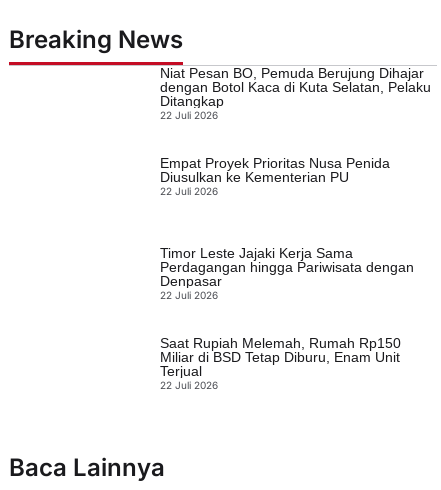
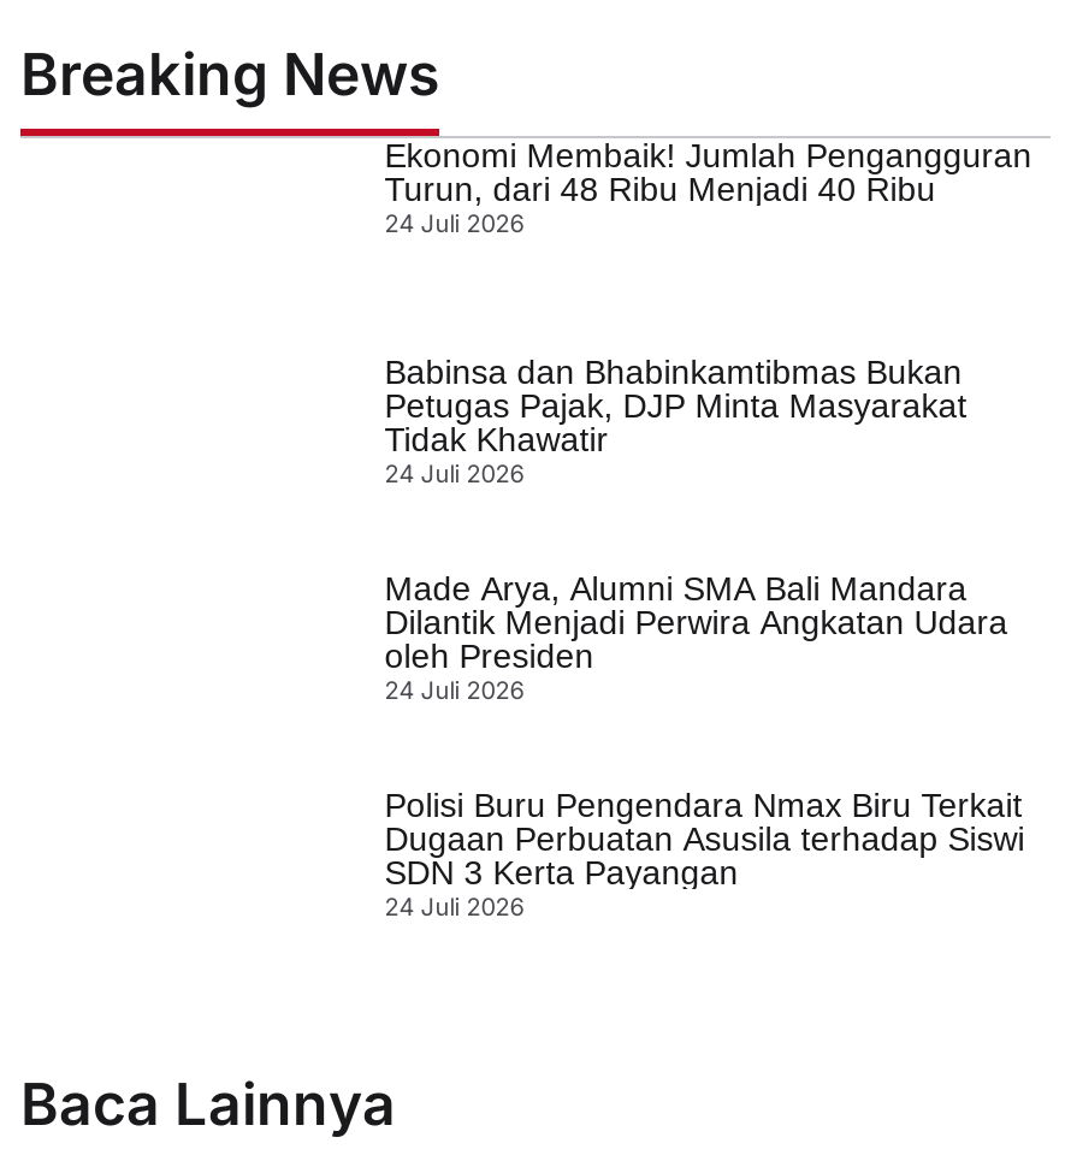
[160,65,431,121] Niat Pesan BO, Pemuda Berujung Dihajar | dengan Botol Kaca di Kuta Selatan, Pelaku | Ditangkap | 22 Juli 2026 -> [384,135,1032,236] Ekonomi Membaik! Jumlah Pengangguran | Turun, dari 48 Ribu Menjadi 40 Ribu | 24 Juli 2026
[160,155,390,197] Empat Proyek Prioritas Nusa Penida | Diusulkan ke Kementerian PU | 22 Juli 2026 -> [384,352,967,486] Babinsa dan Bhabinkamtibmas Bukan | Petugas Pajak, DJP Minta Masyarakat | Tidak Khawatir | 24 Juli 2026
[160,245,414,301] Timor Leste Jajaki Kerja Sama | Perdagangan hingga Pariwisata dengan | Denpasar | 22 Juli 2026 -> [384,568,1008,703] Made Arya, Alumni SMA Bali Mandara | Dilantik Menjadi Perwira Angkatan Udara | oleh Presiden | 24 Juli 2026
[160,335,401,391] Saat Rupiah Melemah, Rumah Rp150 | Miliar di BSD Tetap Diburu, Enam Unit | Terjual | 22 Juli 2026 -> [384,785,1025,919] Polisi Buru Pengendara Nmax Biru Terkait | Dugaan Perbuatan Asusila terhadap Siswi | SDN 3 Kerta Payangan | 24 Juli 2026

